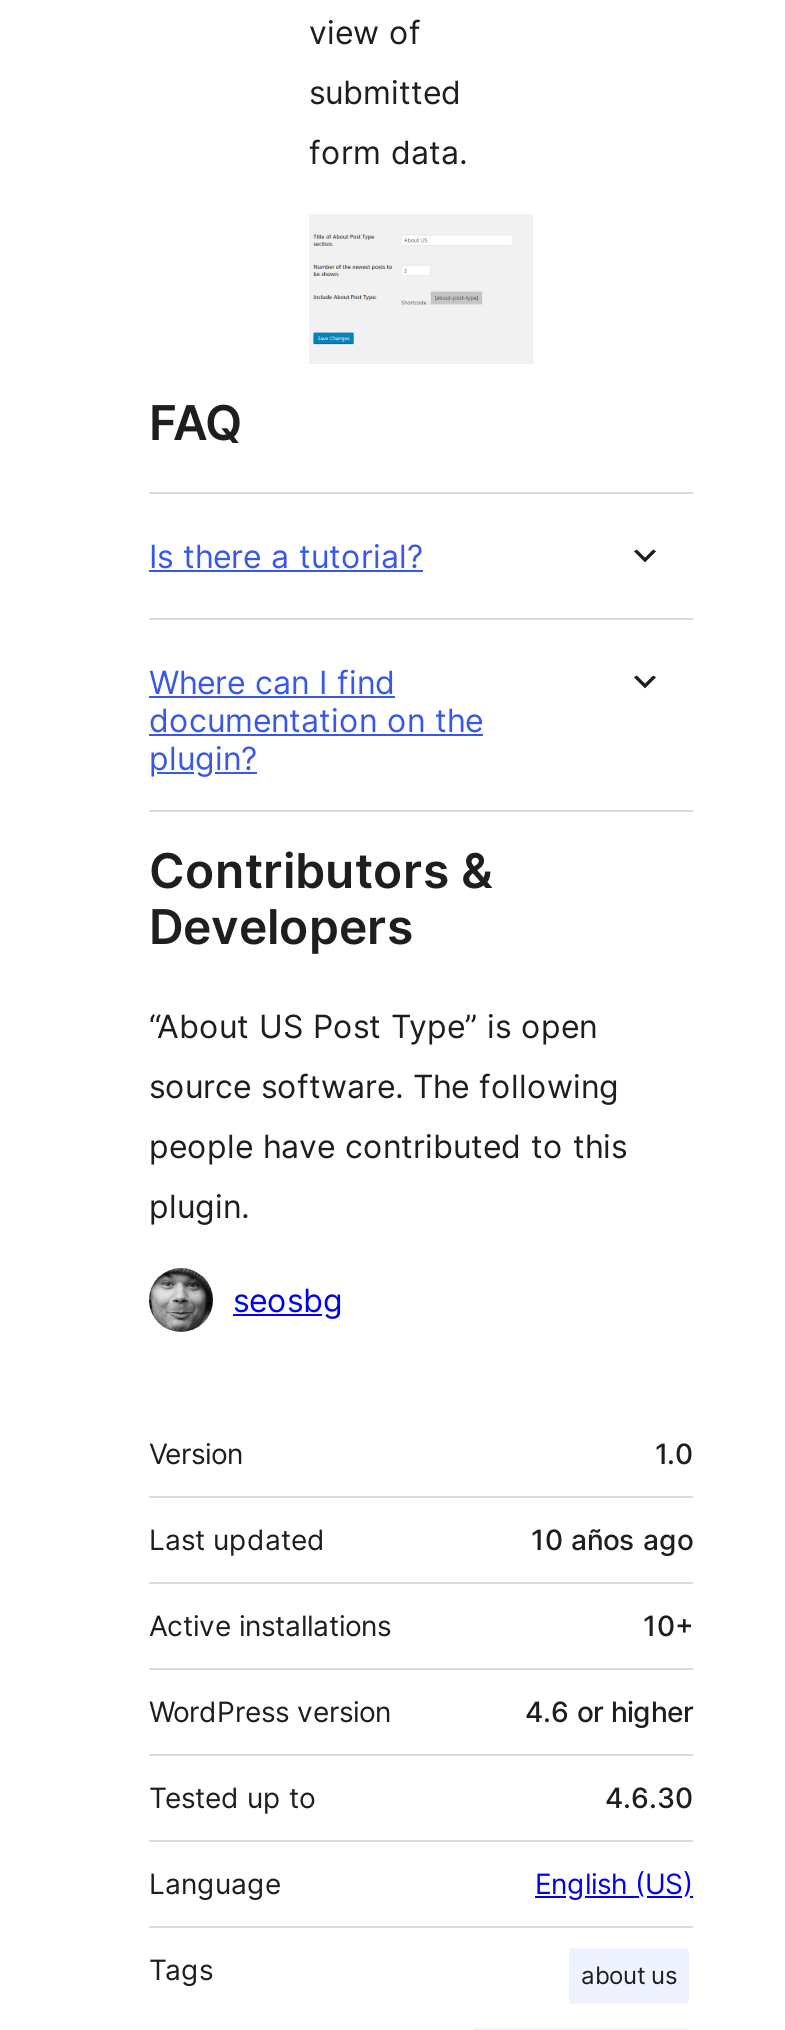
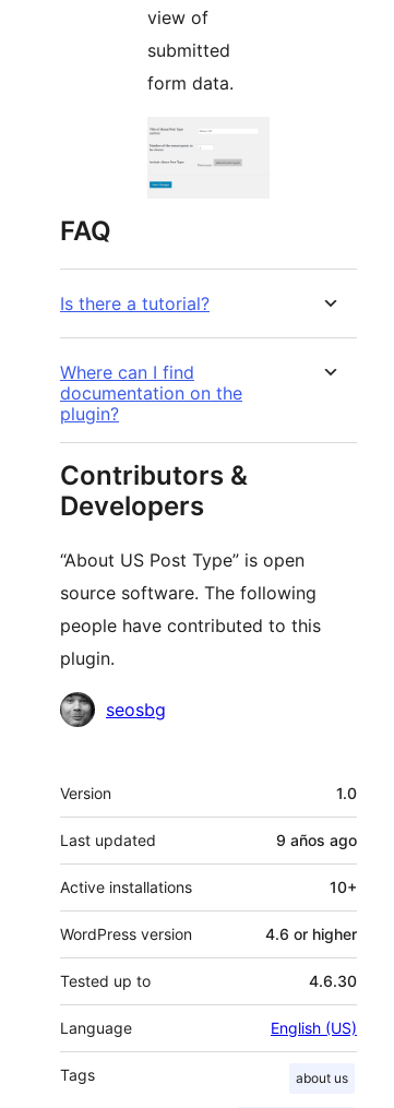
[531,1522,693,1556] 10 años ago -> [276,831,357,850] 9 años ago

